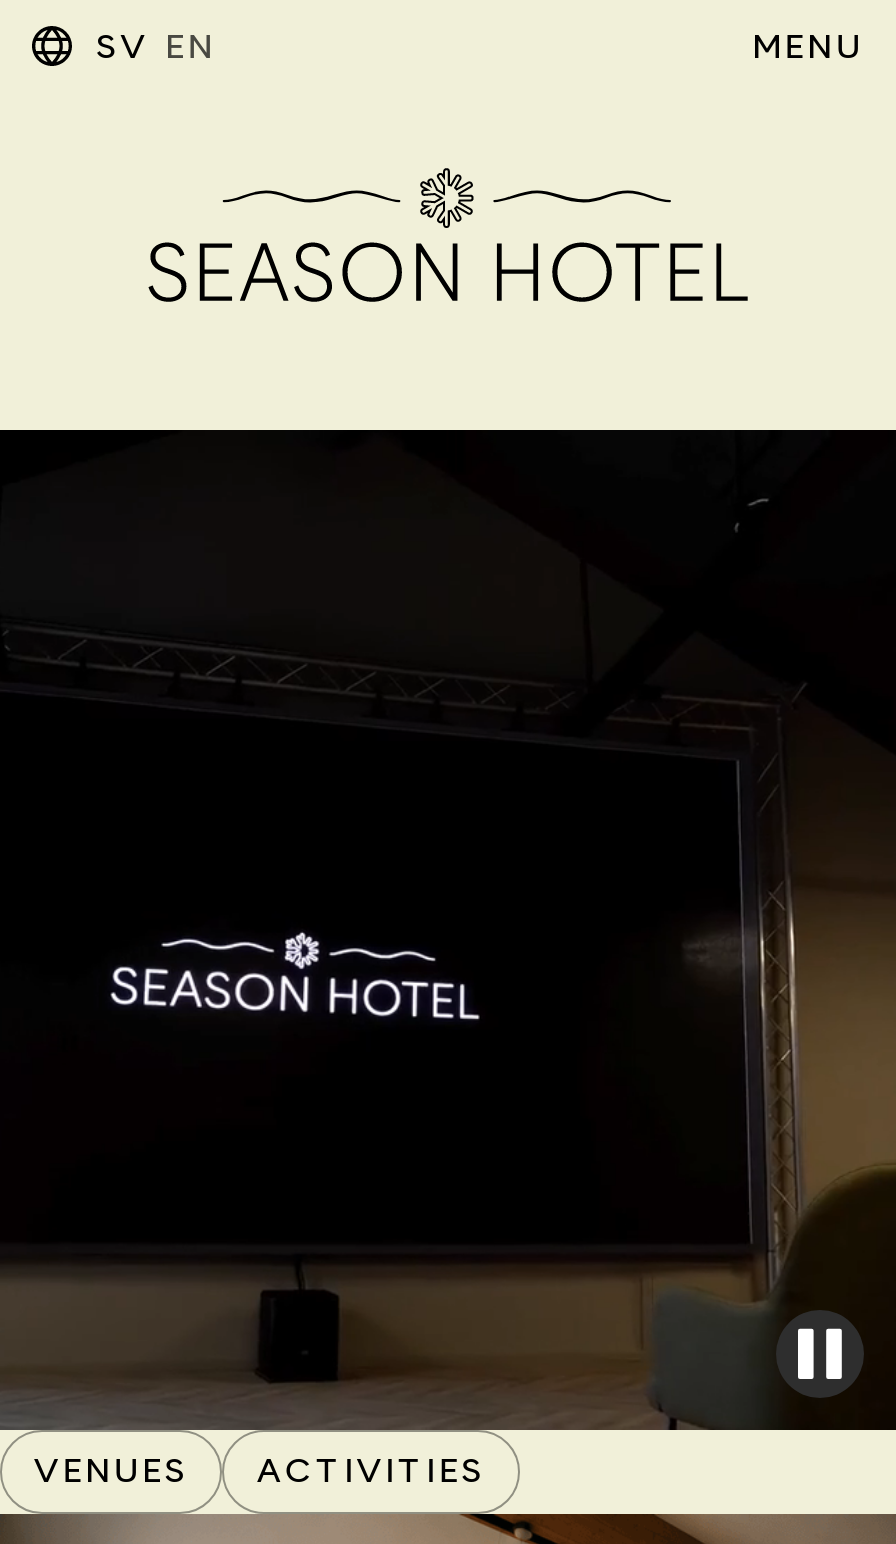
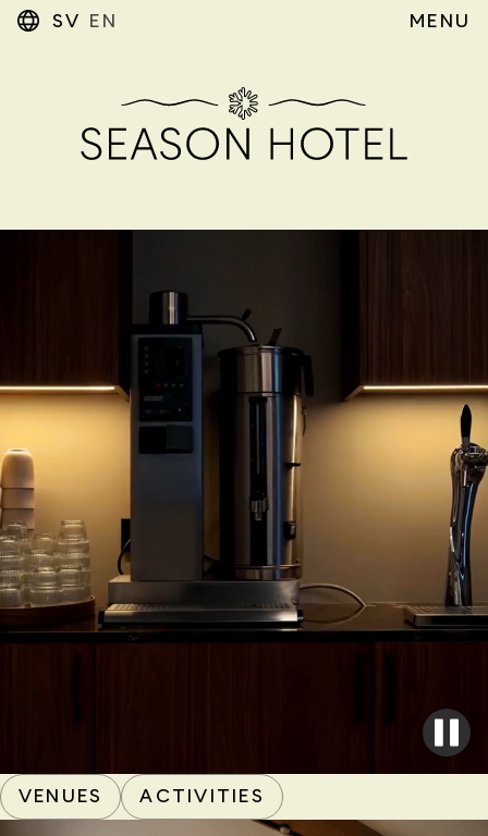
[6,434,890,1430] [image] -> [3,231,485,774] [image]

